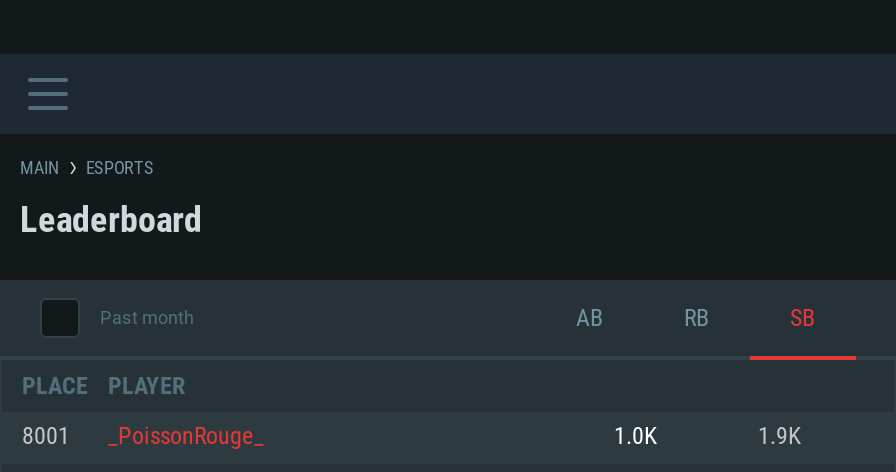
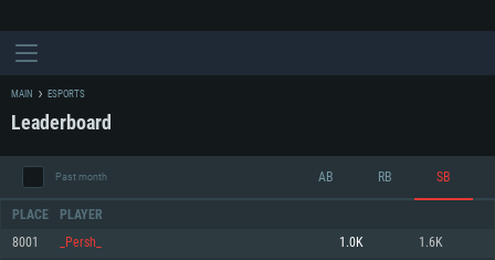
[108,426,264,448] _PoissonRouge_ -> [60,237,102,249] _Persh_
[758,426,802,448] 1.9K -> [419,237,443,249] 1.6K

